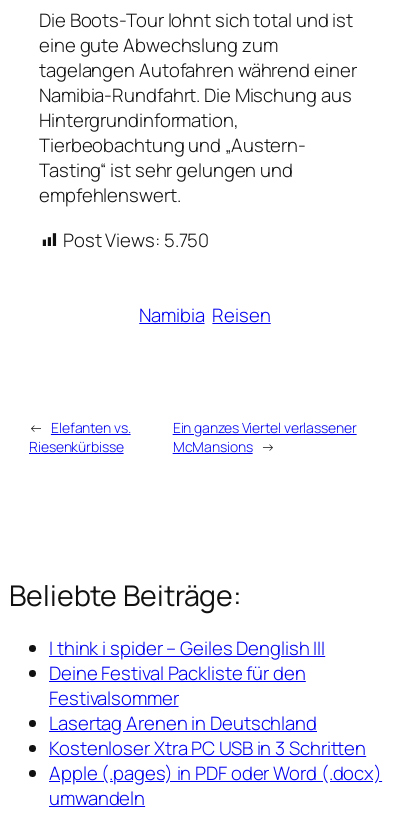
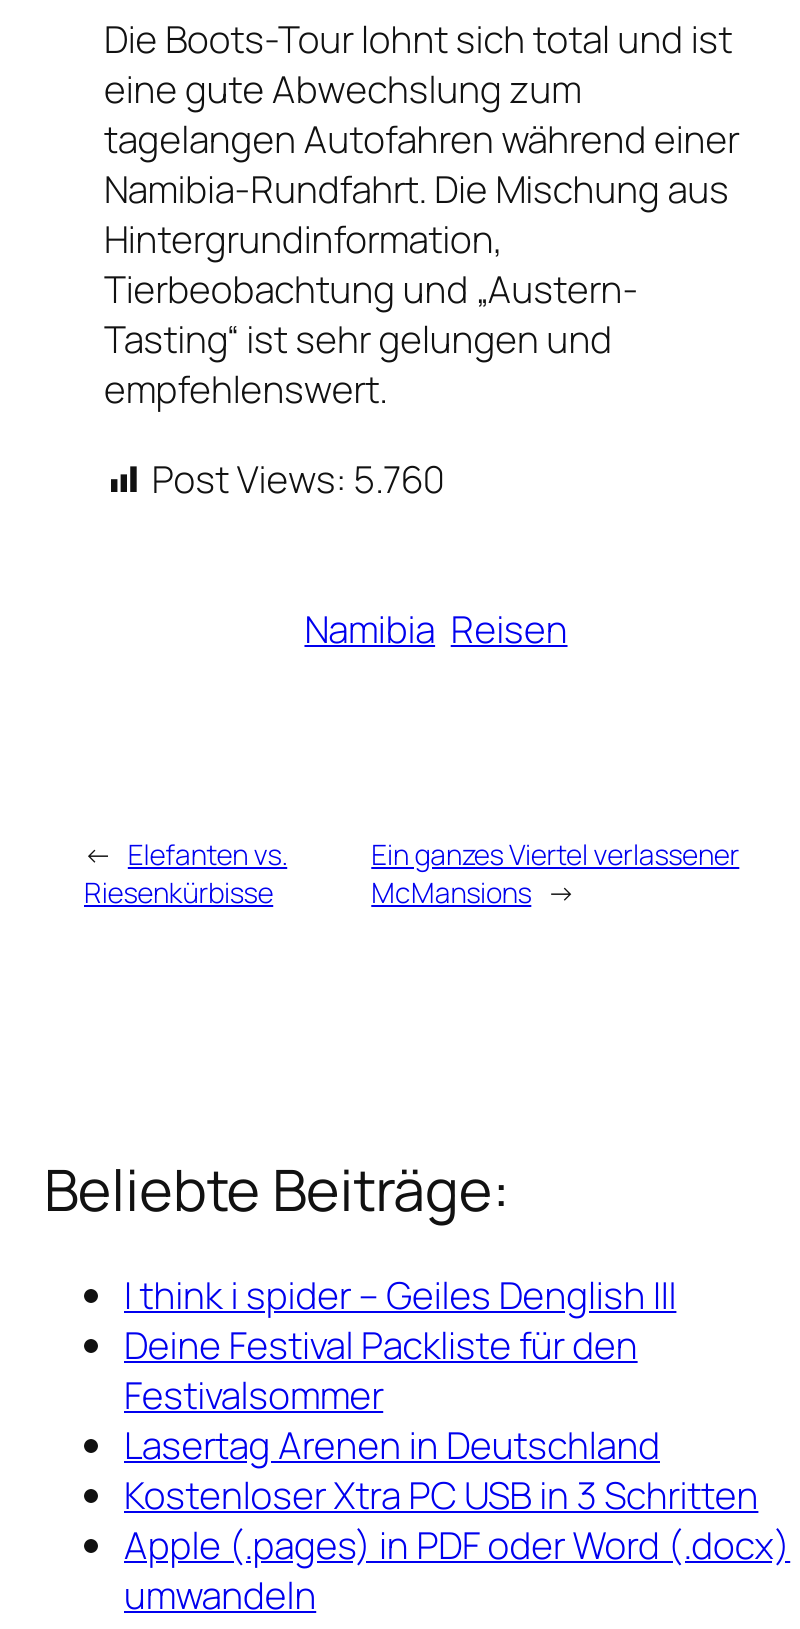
[63,227,209,253] Post Views: 5.750 -> [152,453,444,505] Post Views: 5.760

